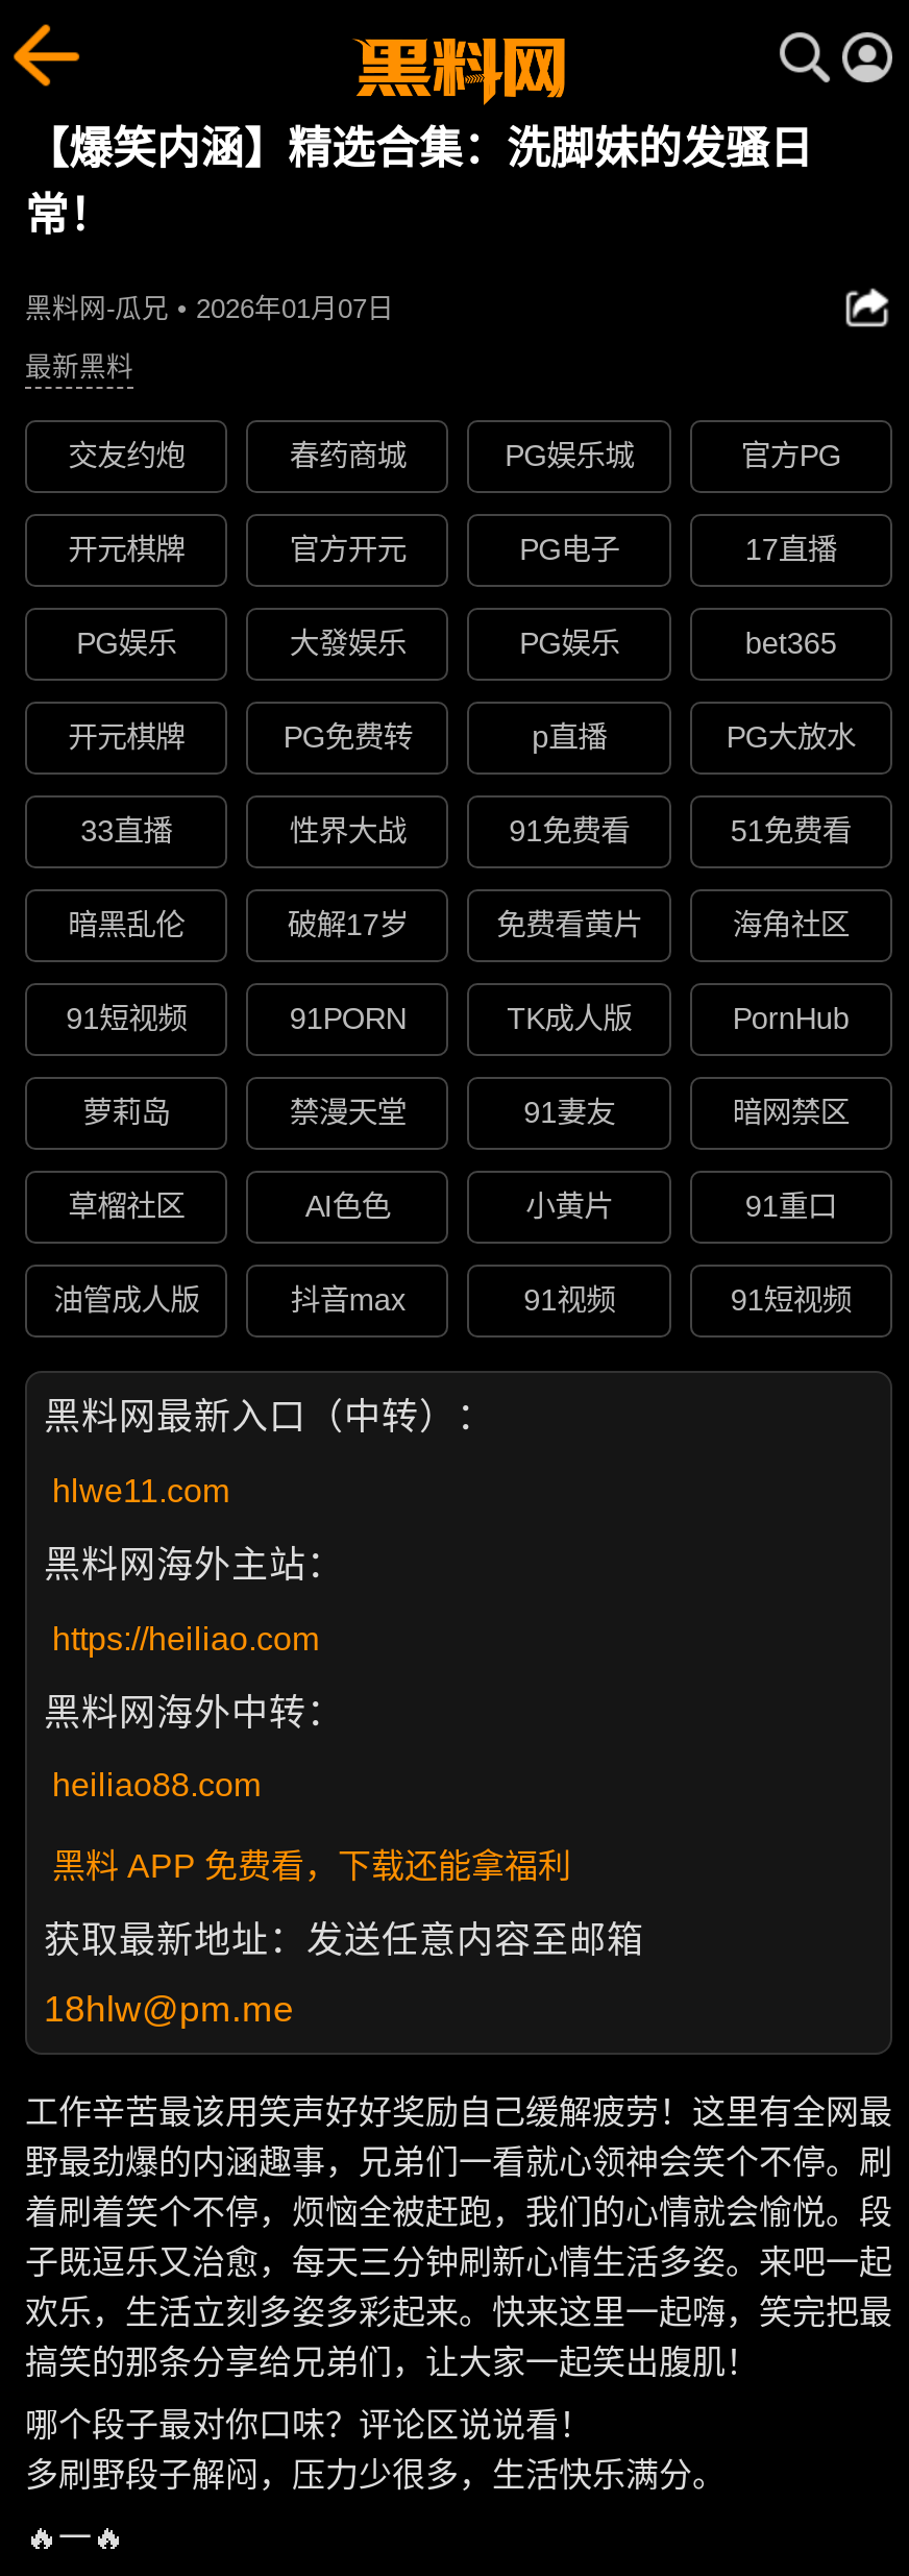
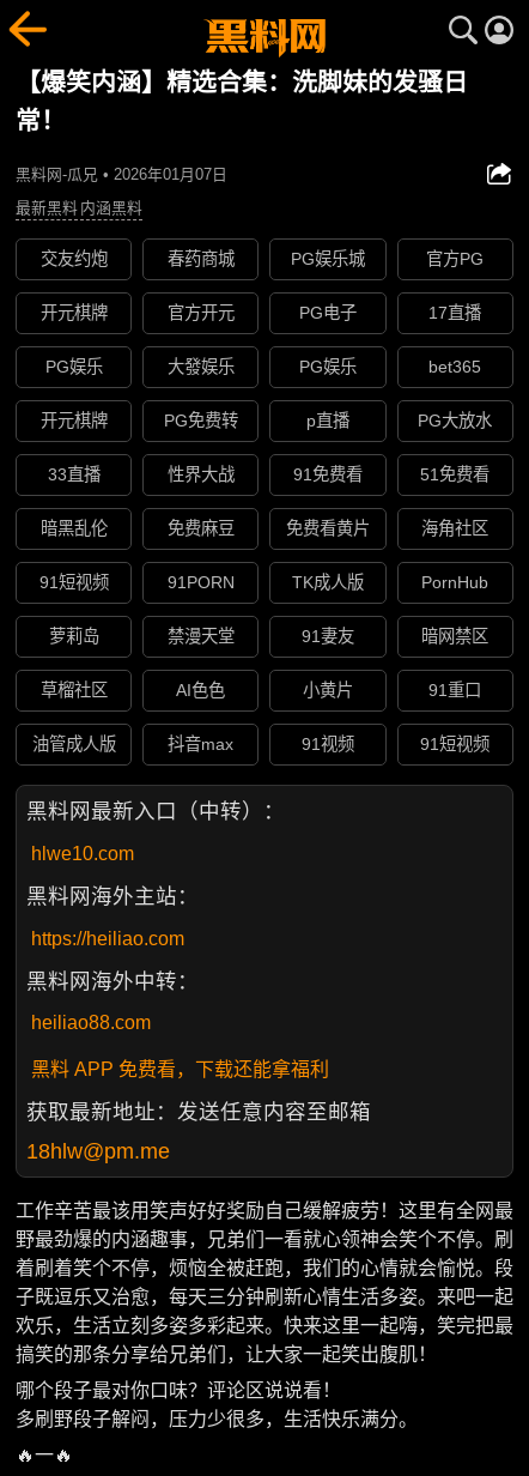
[25,352,133,383] 最新黑料 -> [16,199,142,217] 最新黑料 内涵黑料
[287,909,408,942] 破解17岁 -> [167,519,234,538] 免费麻豆
[52,1473,229,1508] hlwe11.com -> [31,843,134,864] hlwe10.com

